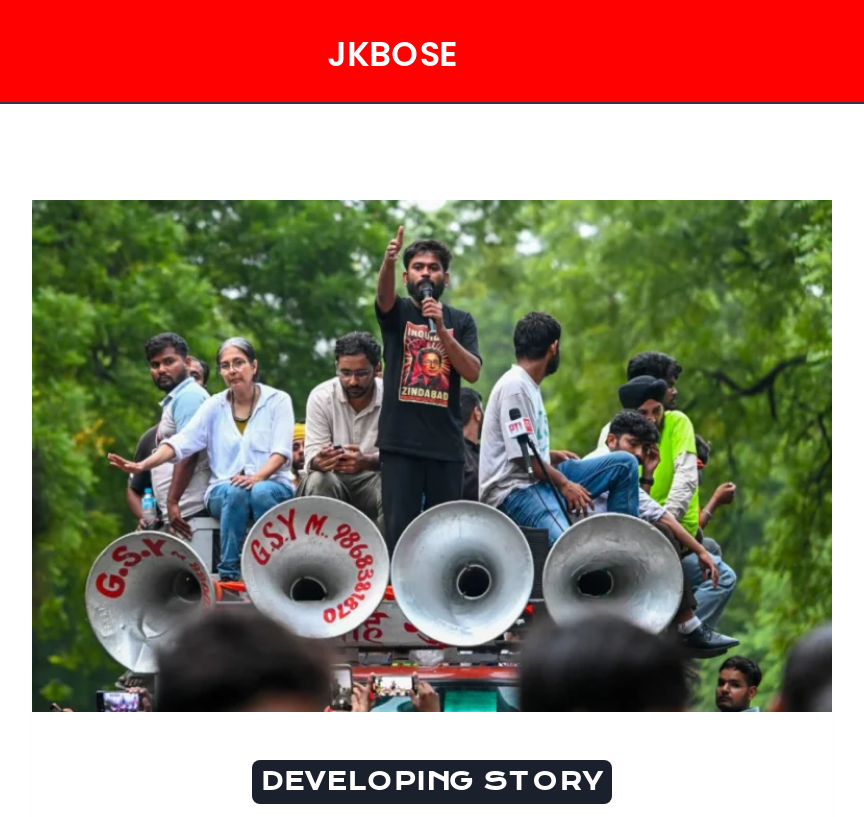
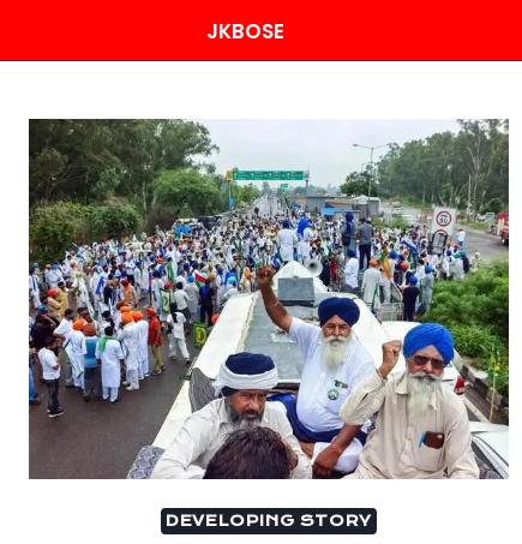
[30,198,832,714] [image] -> [28,119,510,480] [image]

